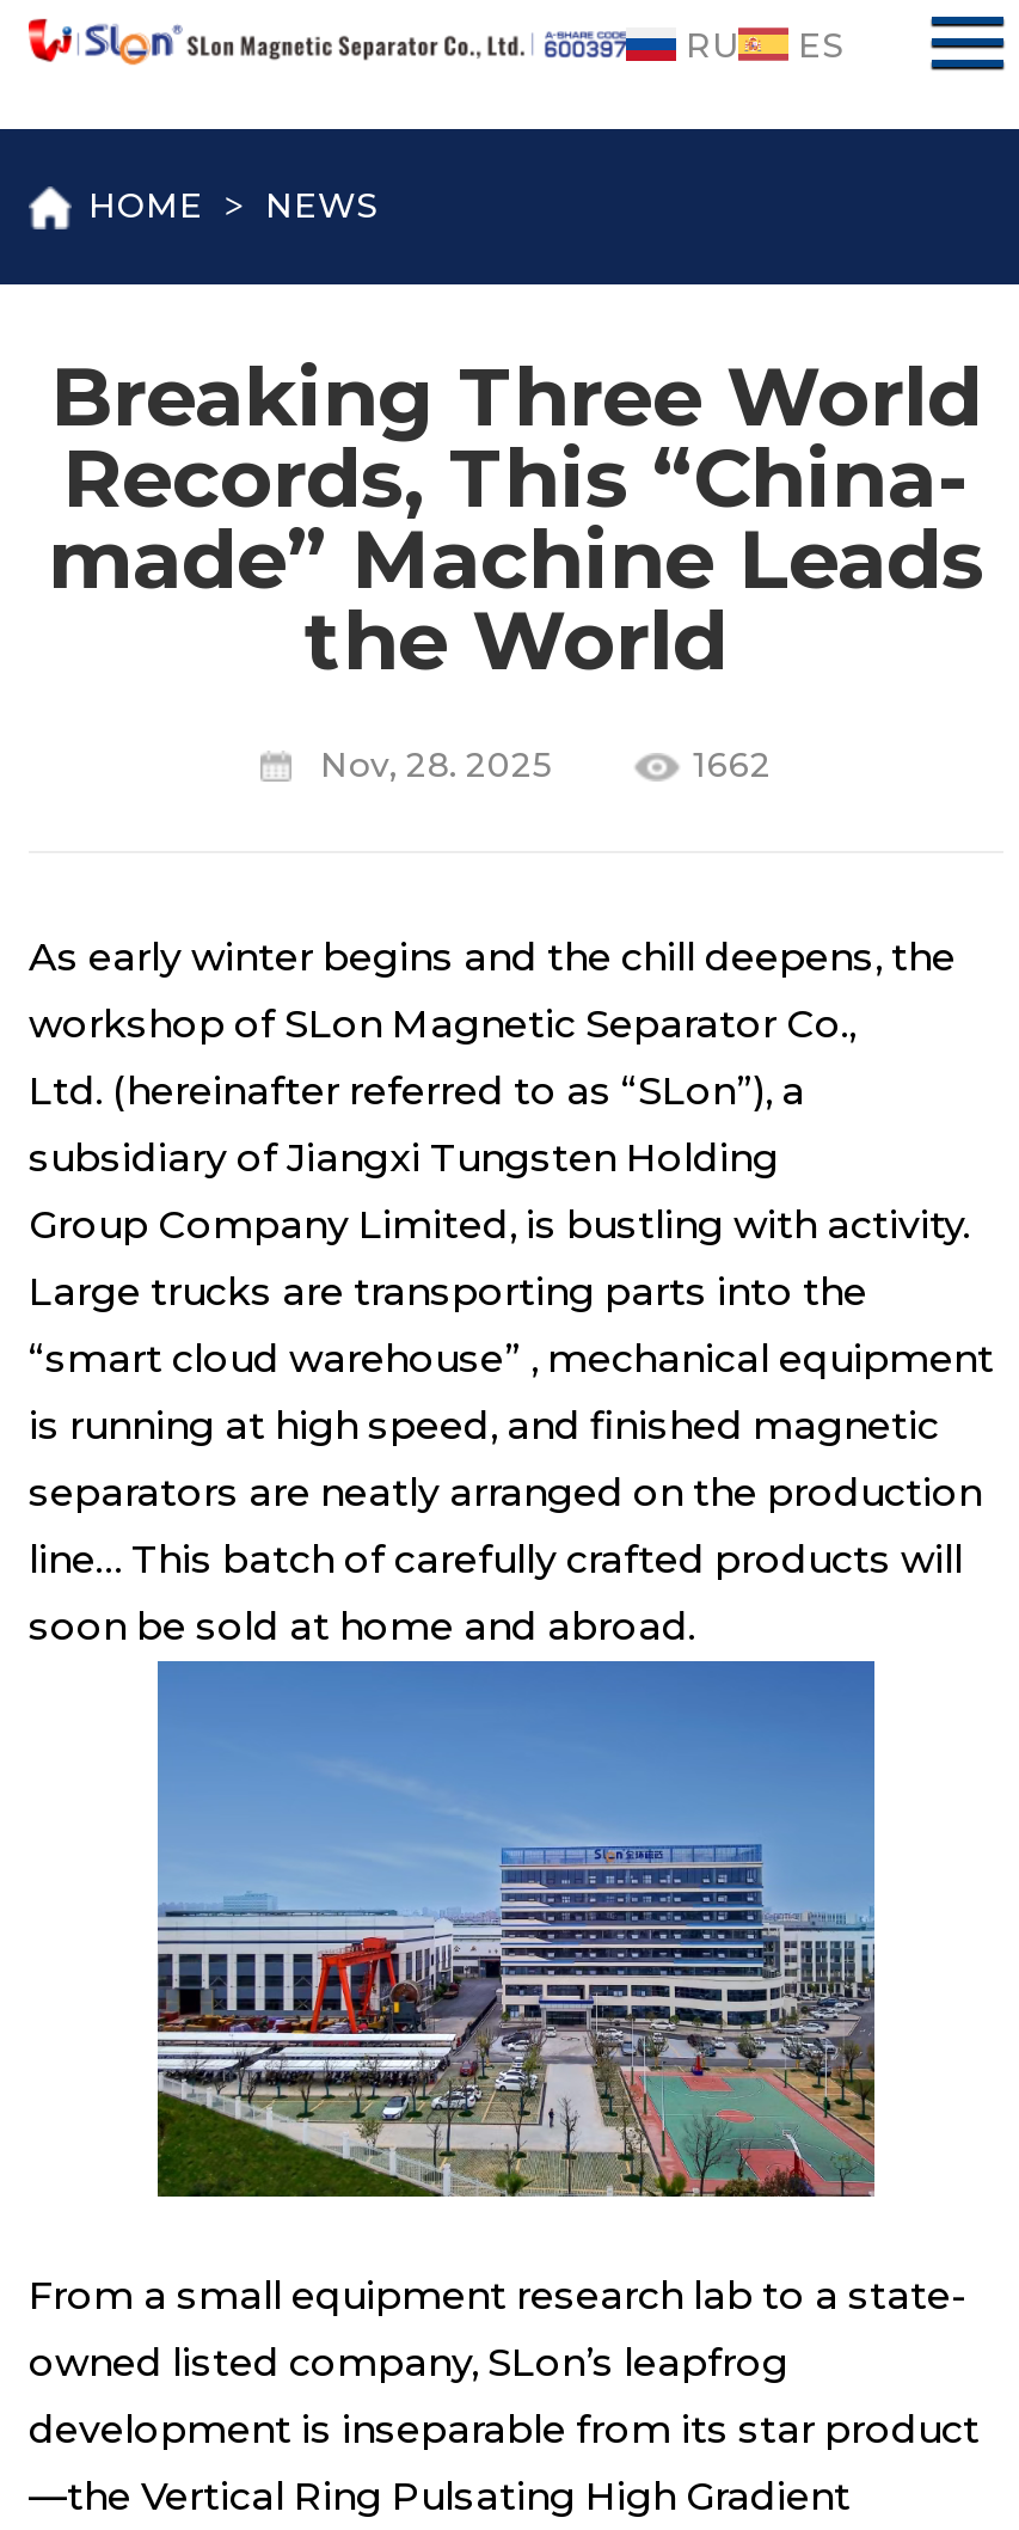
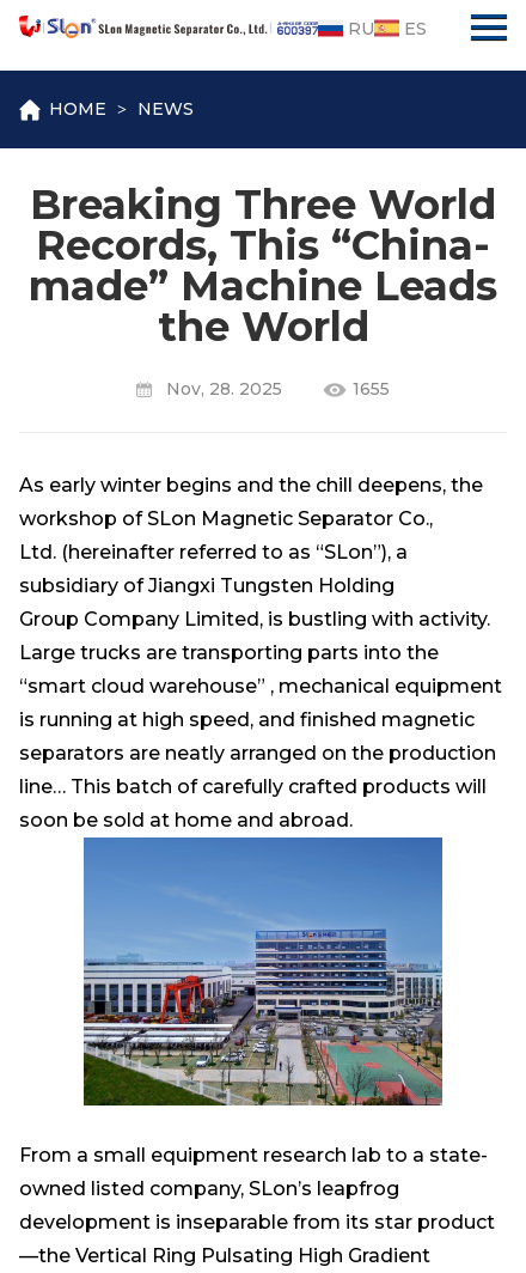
[693,744,772,787] 1662 -> [353,378,390,400] 1655

